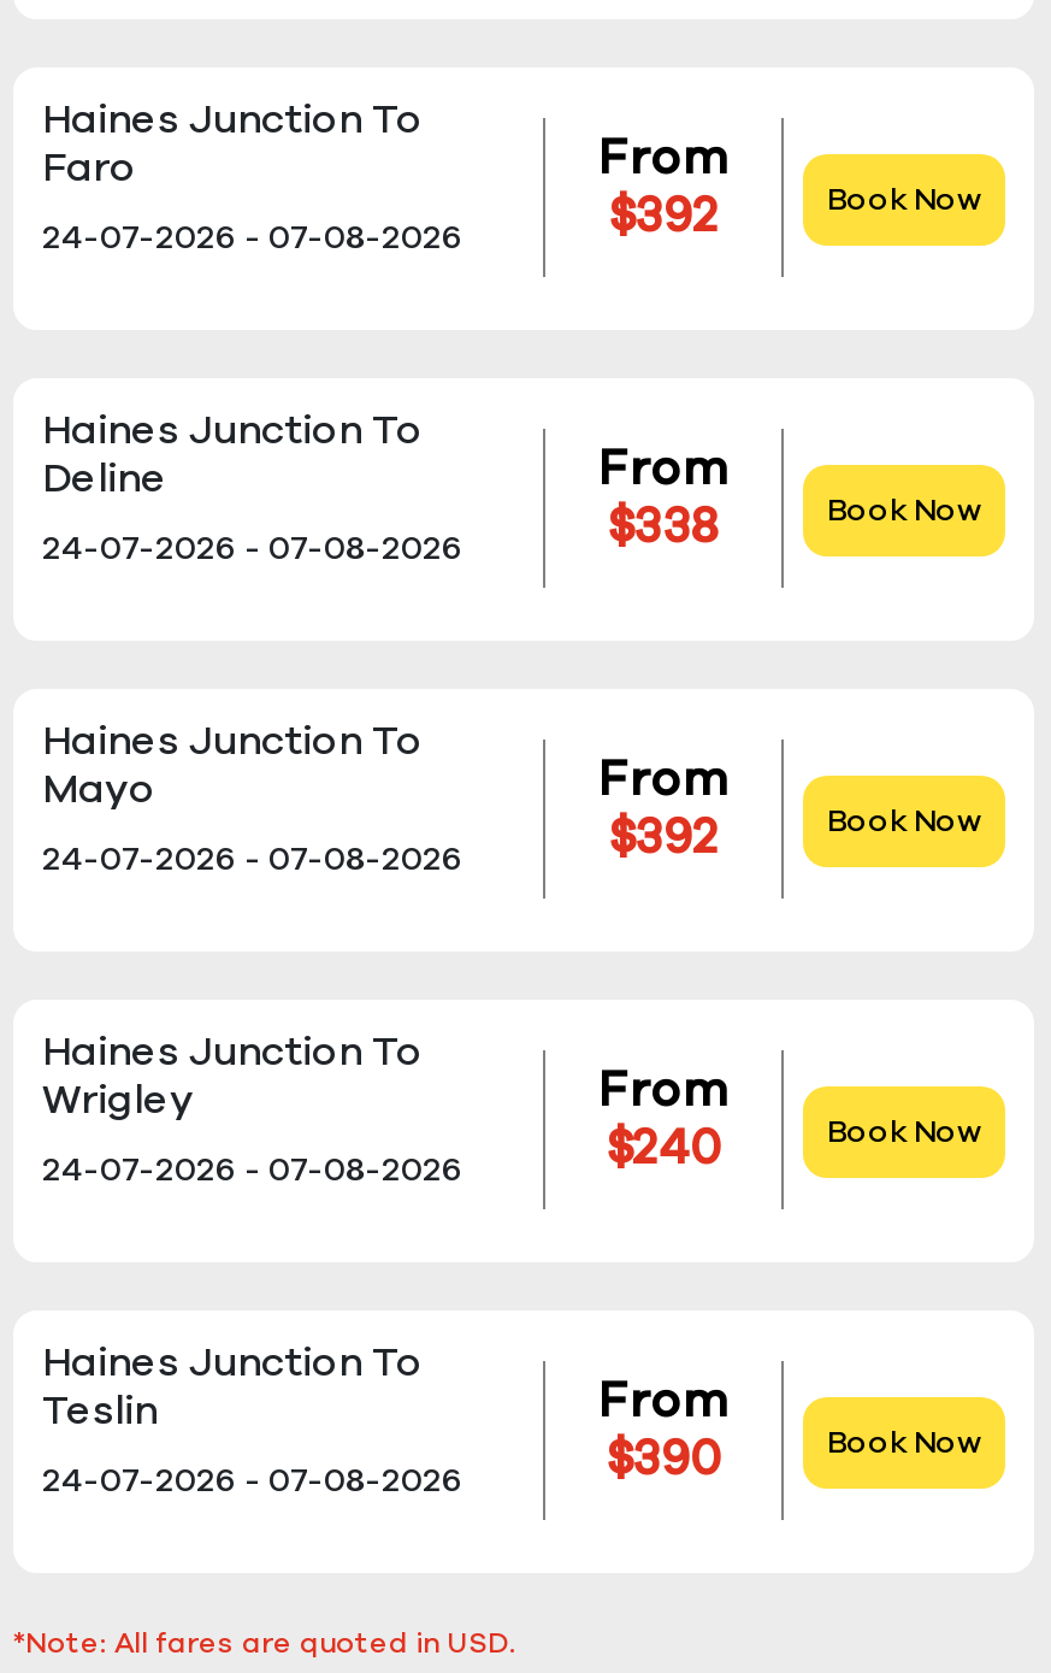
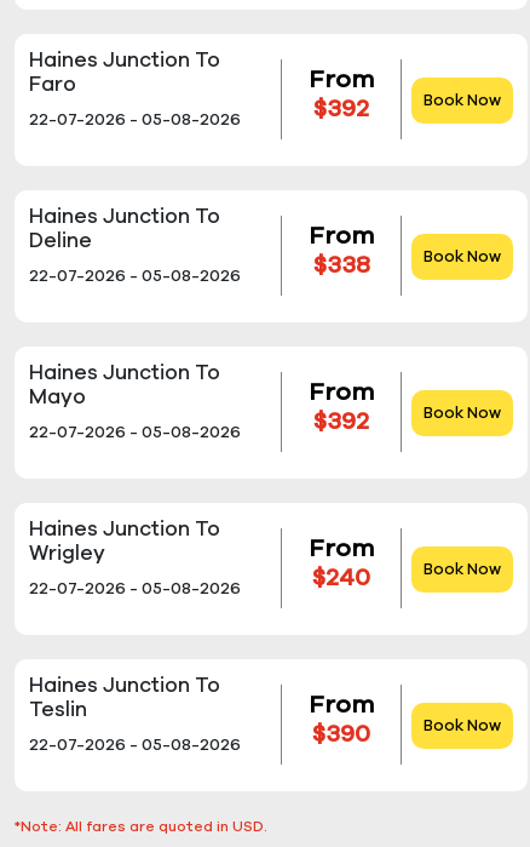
[42,214,463,260] 24-07-2026 - 07-08-2026 -> [29,108,241,131] 22-07-2026 - 05-08-2026
[42,525,463,571] 24-07-2026 - 07-08-2026 -> [29,264,241,287] 22-07-2026 - 05-08-2026
[42,836,463,882] 24-07-2026 - 07-08-2026 -> [29,420,241,443] 22-07-2026 - 05-08-2026
[42,1147,463,1192] 24-07-2026 - 07-08-2026 -> [29,577,241,600] 22-07-2026 - 05-08-2026
[42,1457,463,1503] 24-07-2026 - 07-08-2026 -> [29,733,241,756] 22-07-2026 - 05-08-2026

